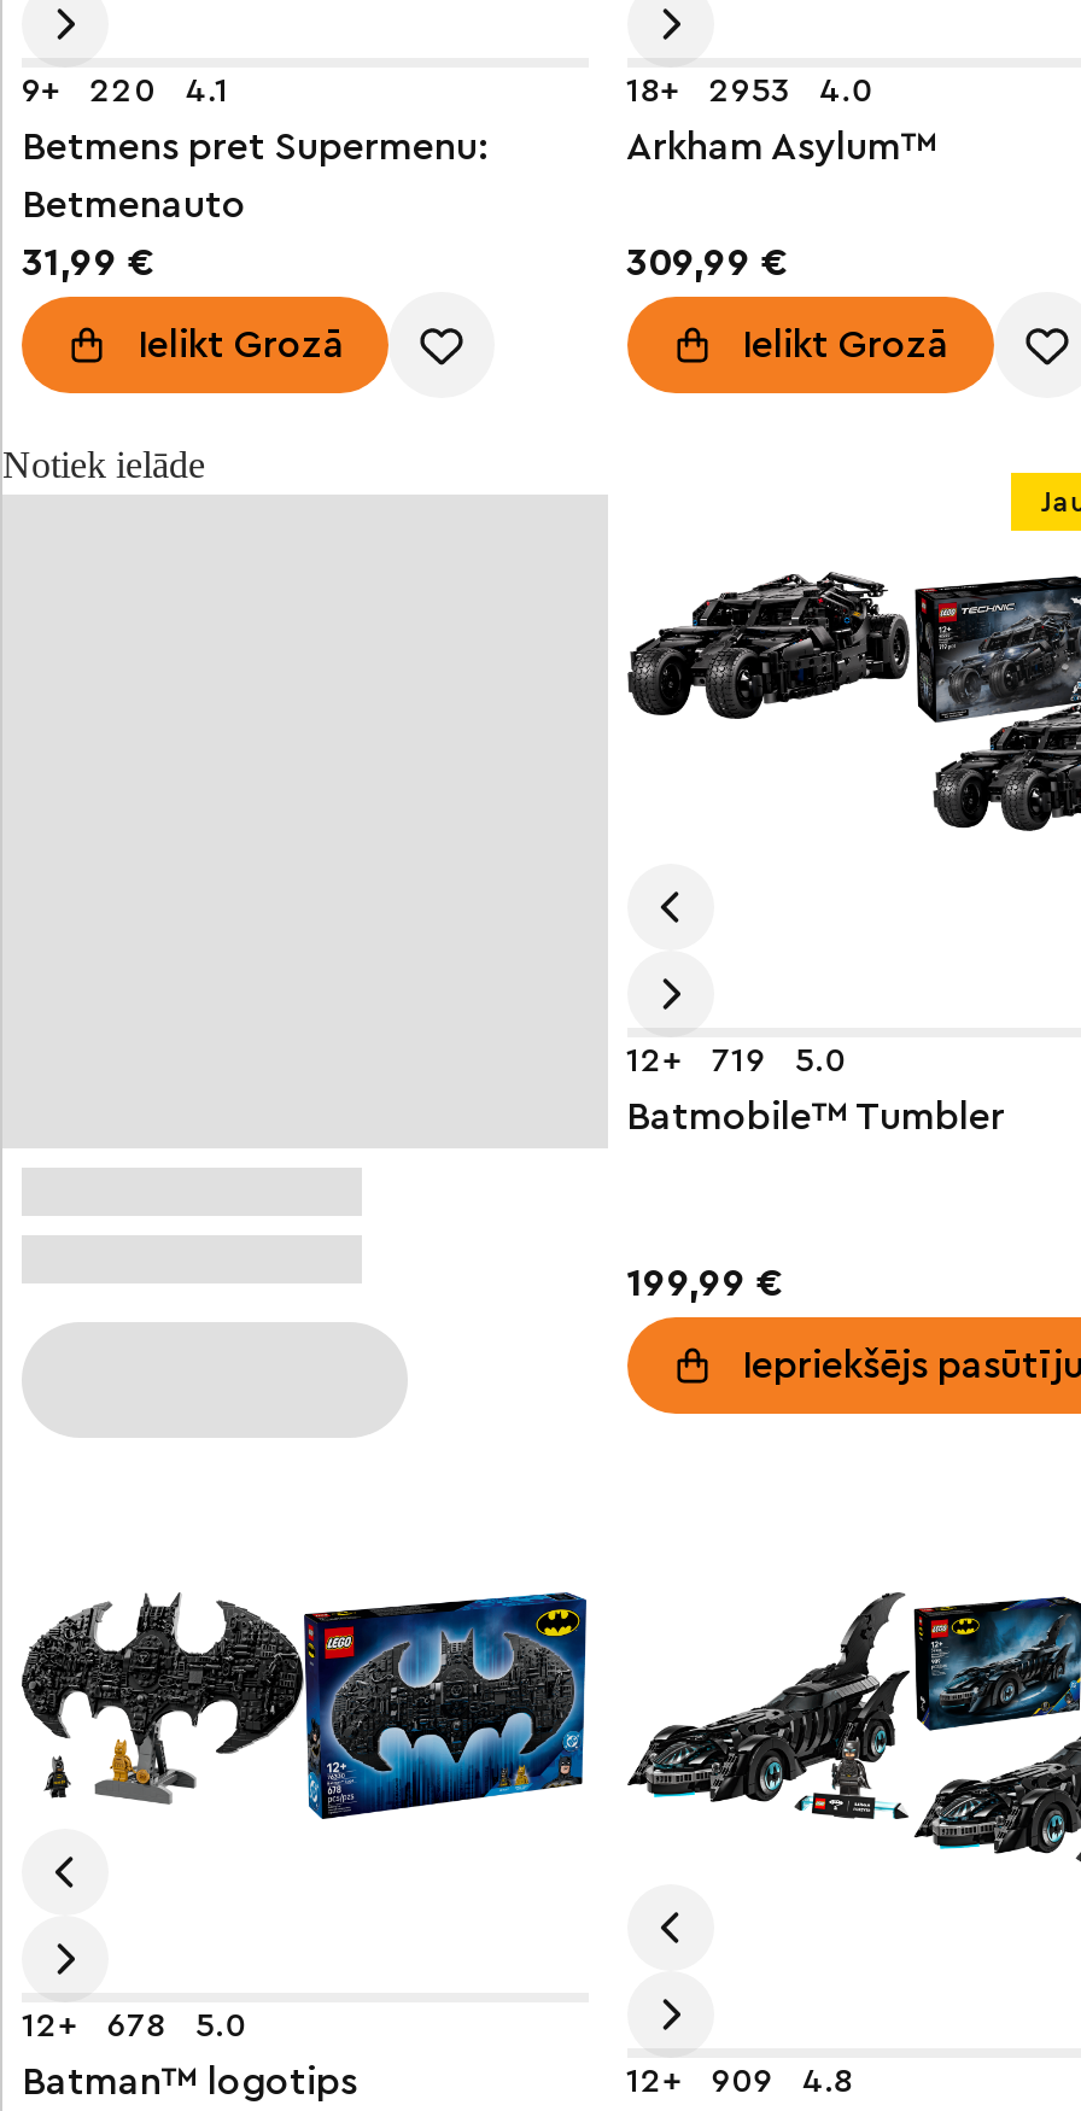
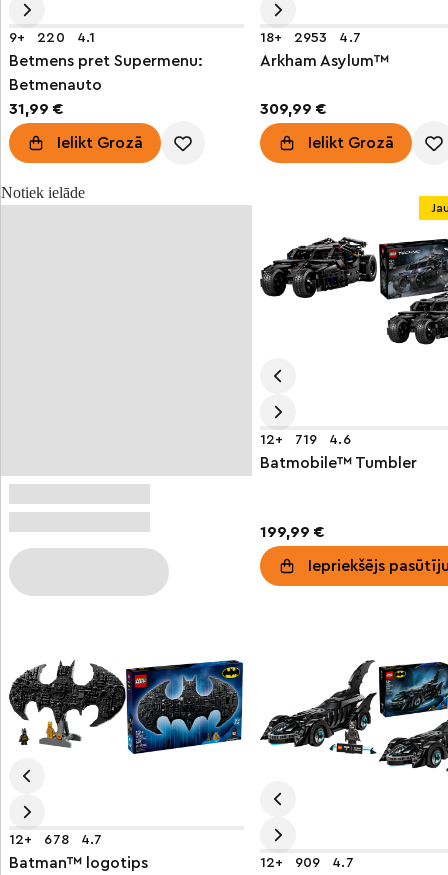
[626,75,873,109] 18+ 2953 4.0 -> [259,31,361,45] 18+ 2953 4.7
[626,1045,846,1079] 12+ 719 5.0 -> [259,433,351,447] 12+ 719 4.6
[22,2009,247,2042] 12+ 678 5.0 -> [9,833,102,847] 12+ 678 4.7
[626,2065,854,2098] 12+ 909 4.8 -> [259,856,354,870] 12+ 909 4.7

